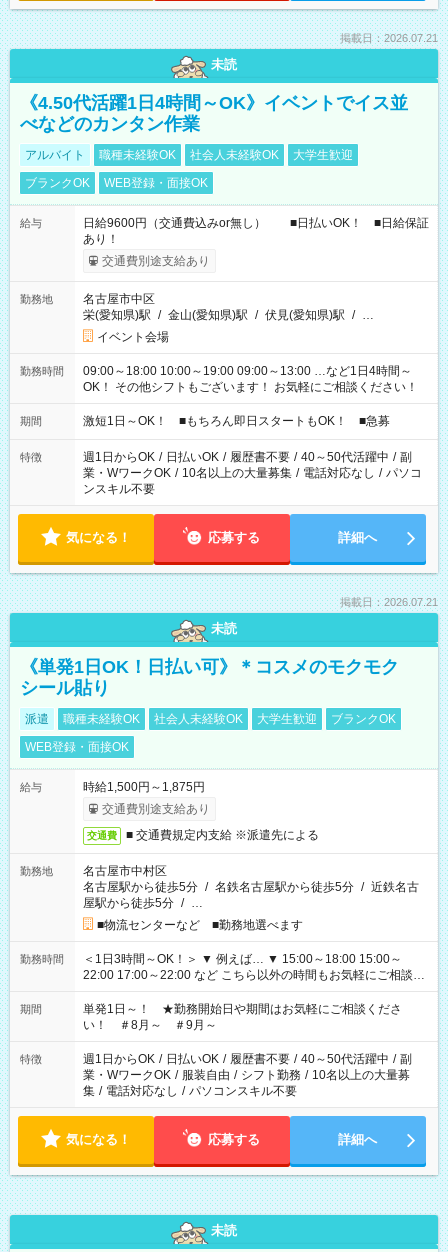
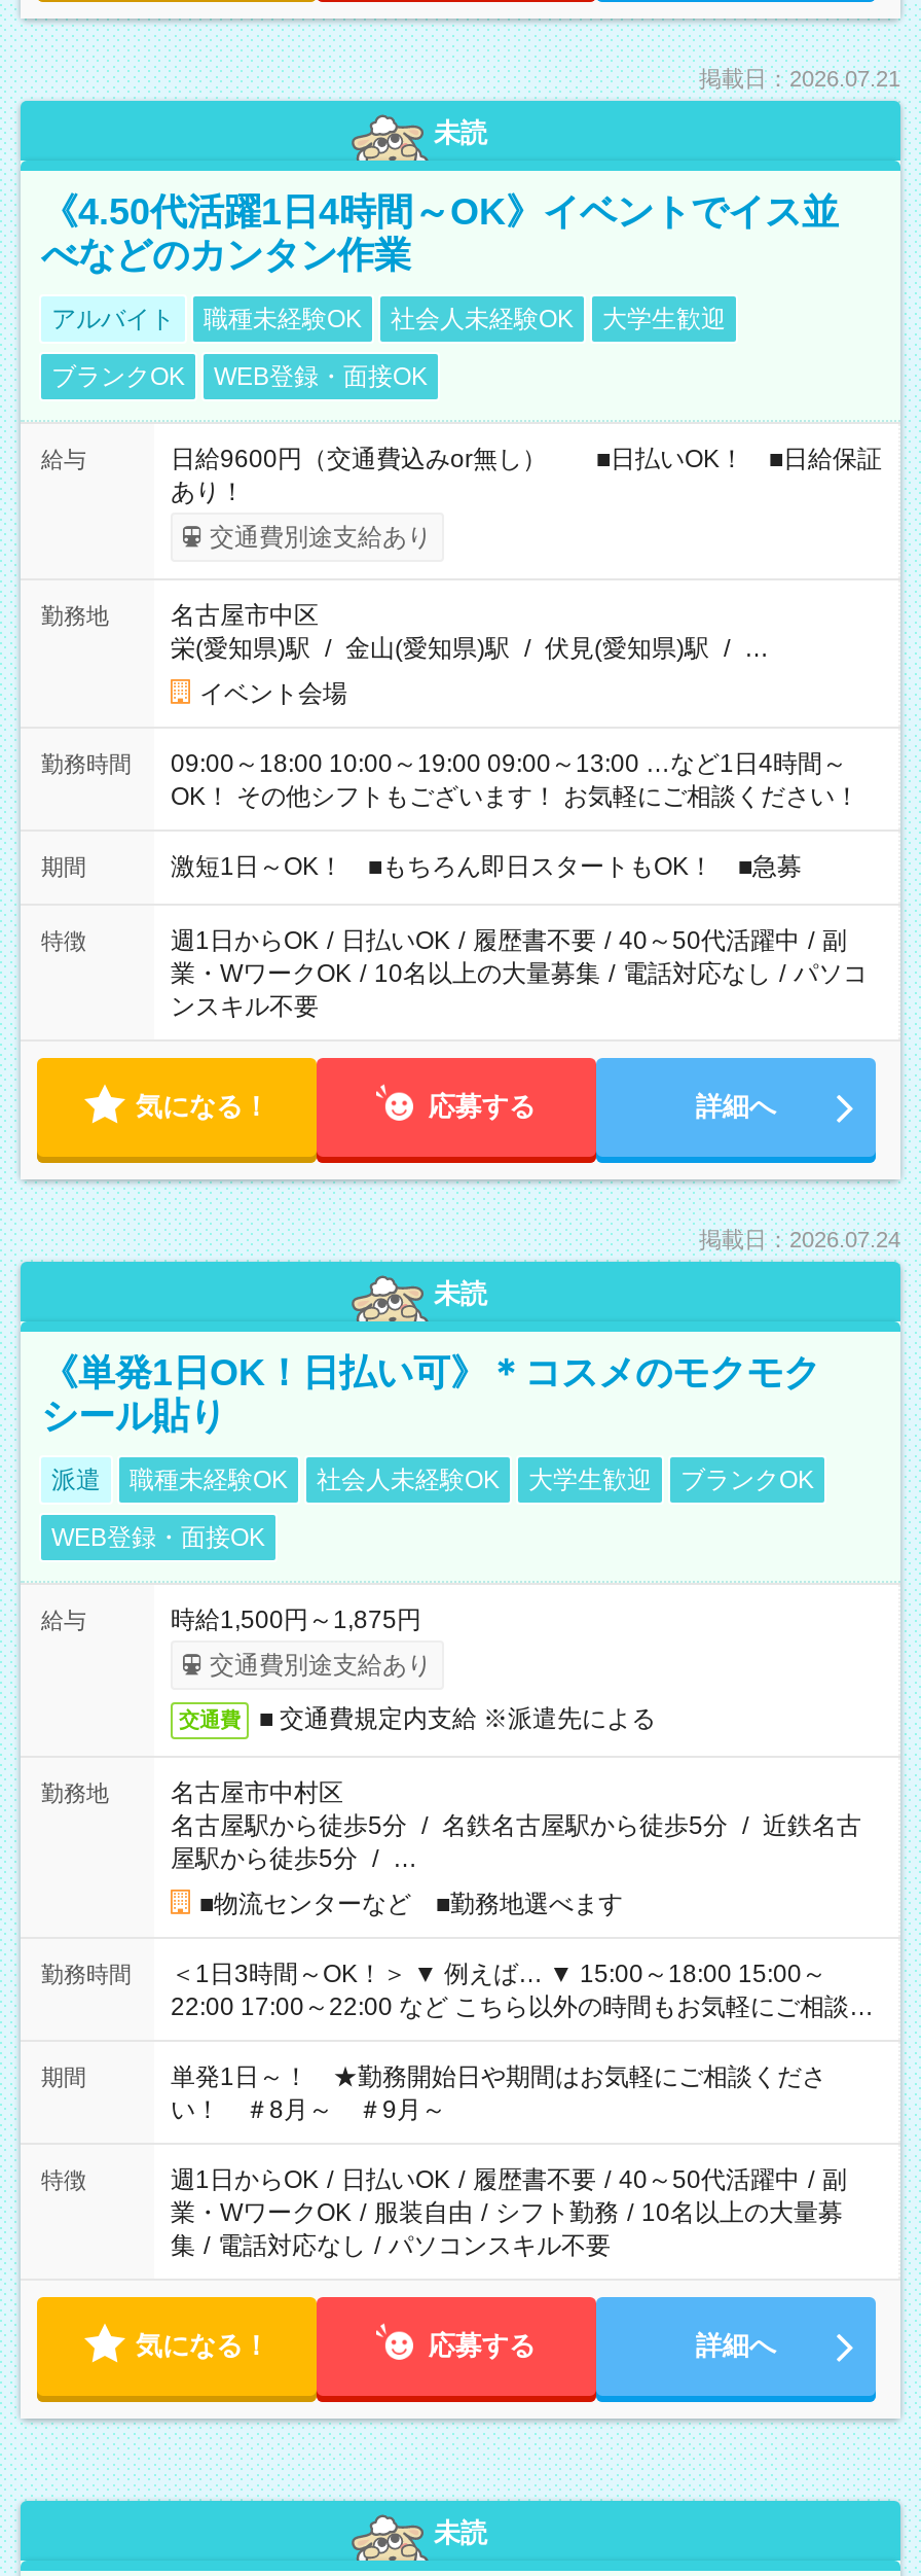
[340,596,438,608] 掲載日：2026.07.21 -> [699,1227,900,1251] 掲載日：2026.07.24

